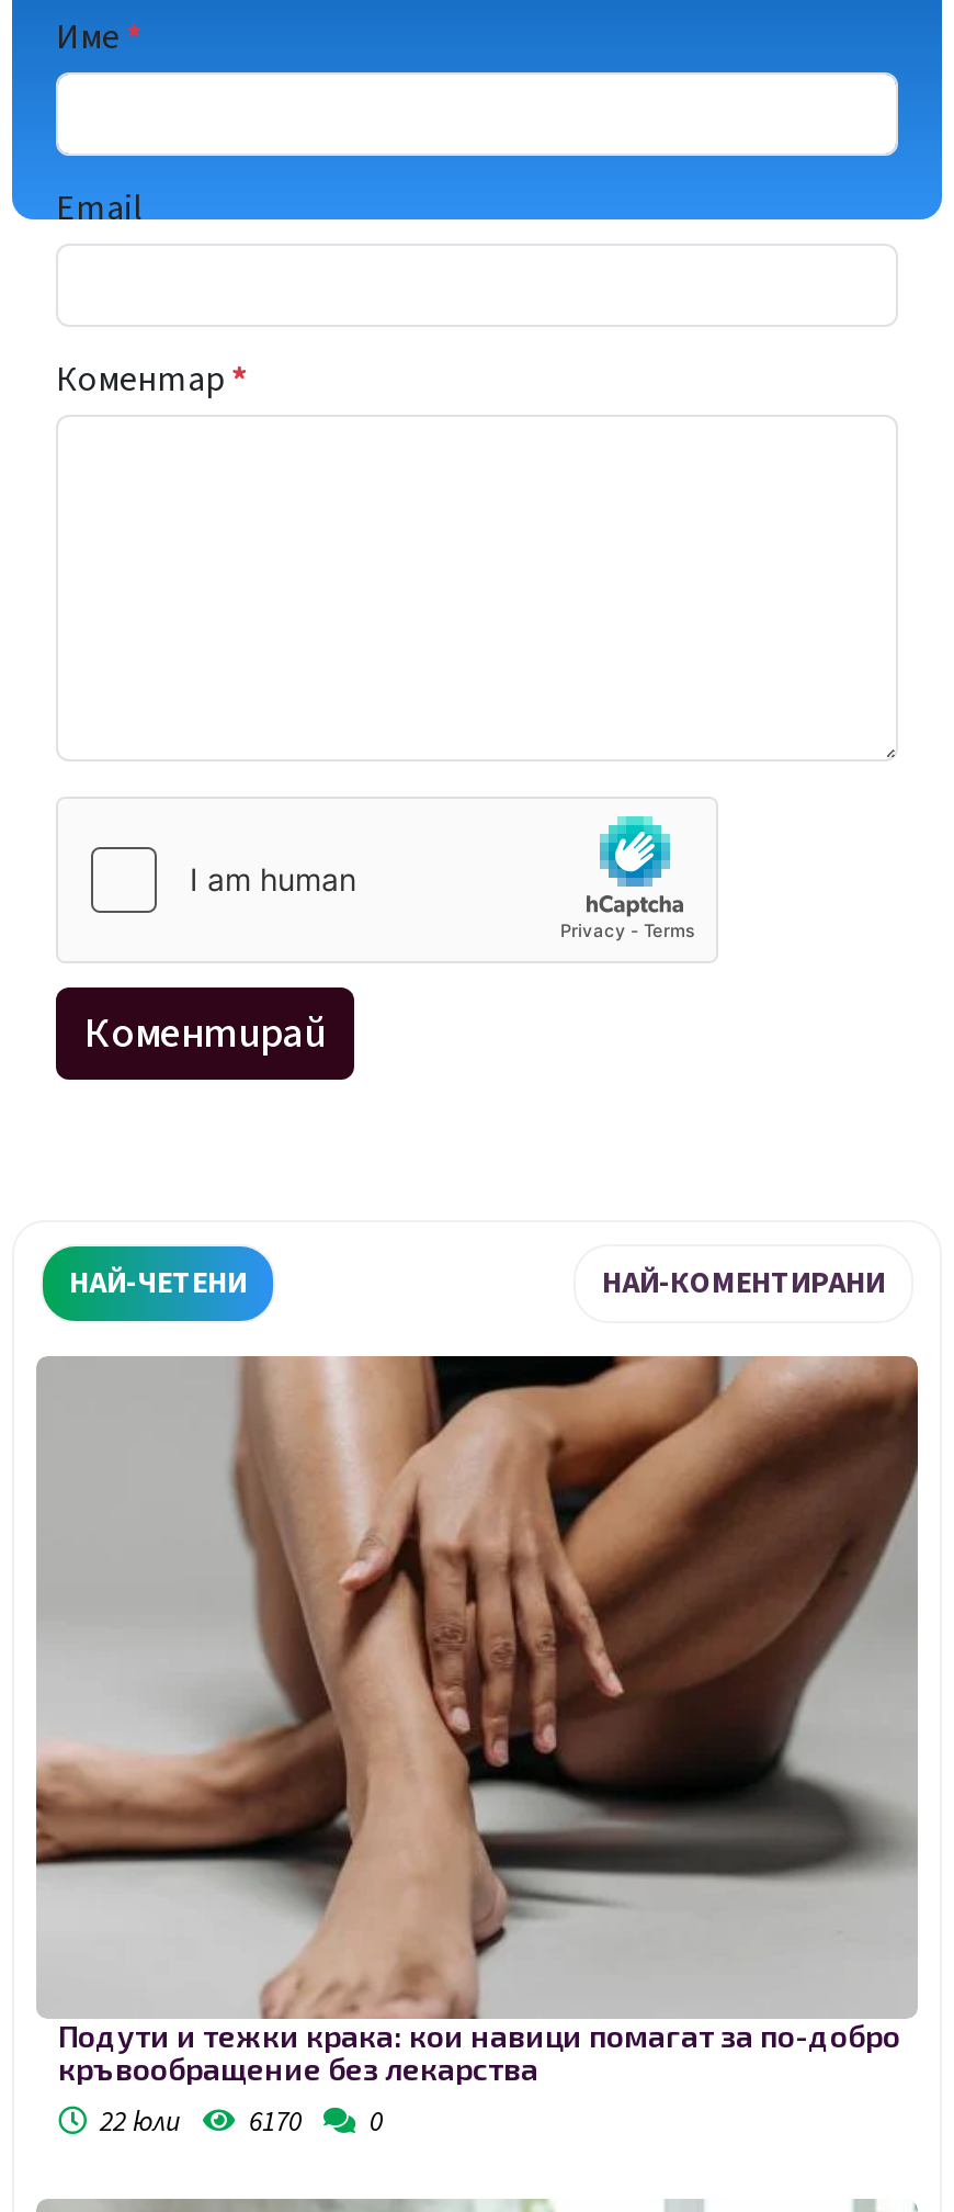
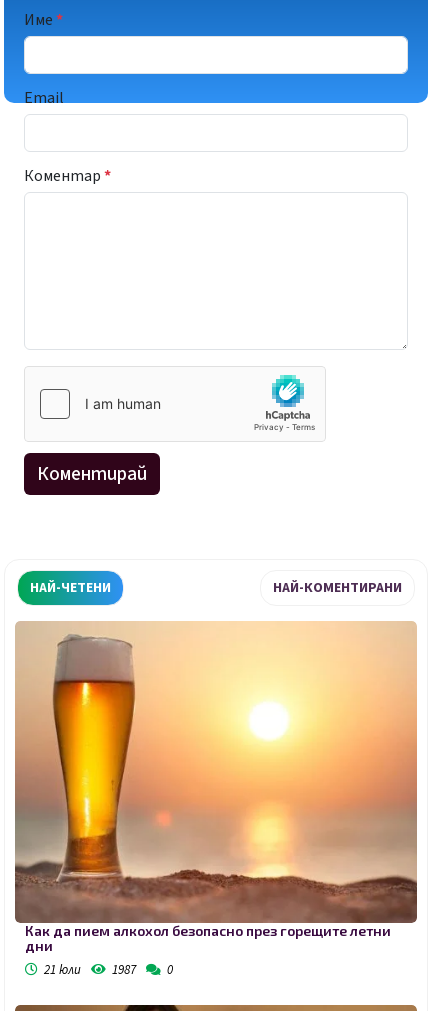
[36,1354,920,2141] [image] | Подути и тежки крака: кои навици помагат за по-добро | кръвообращение без лекарства | 22 юли | 6170 -> [15,621,417,979] [image] | Как да пием алкохол безопасно през горещите летни | дни | 21 юли | 1987

